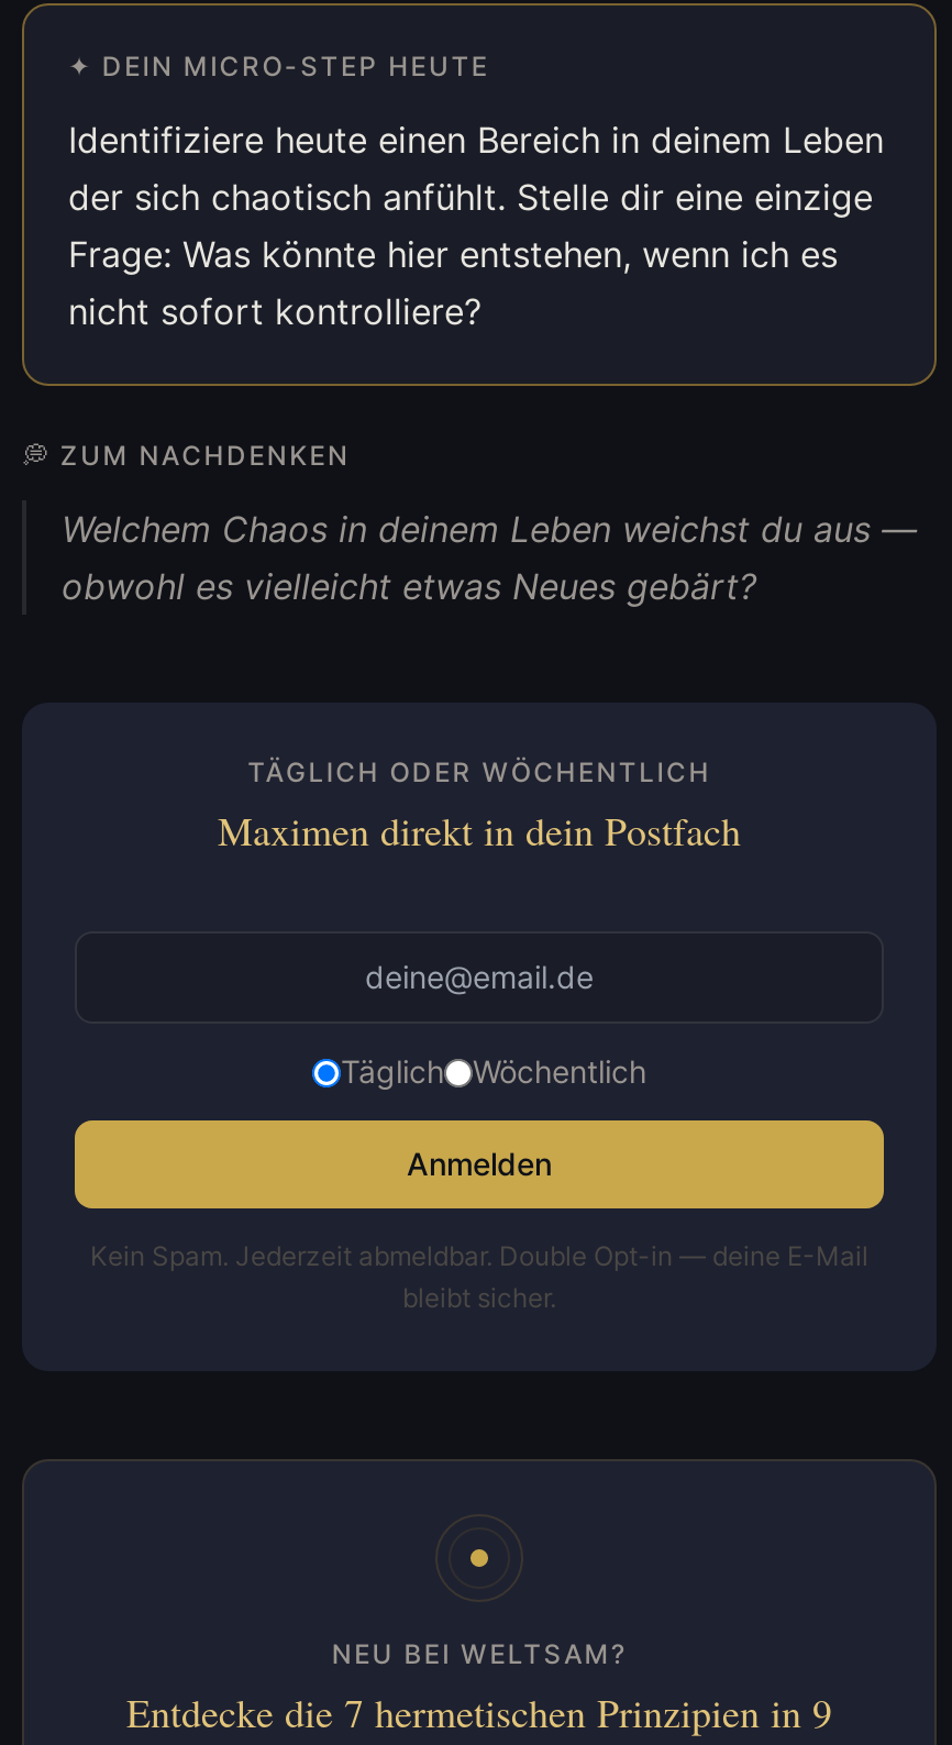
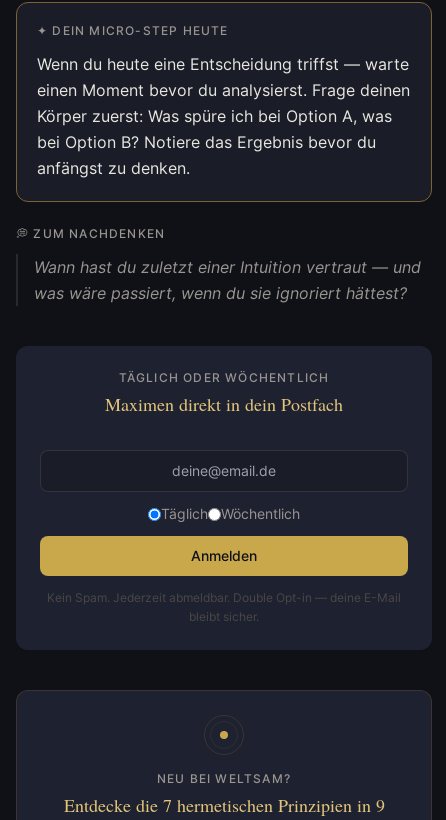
[68,118,884,333] Identifiziere heute einen Bereich in deinem Leben | der sich chaotisch anfühlt. Stelle dir eine einzige | Frage: Was könnte hier entstehen, wenn ich es | nicht sofort kontrolliere? -> [37,54,410,178] Wenn du heute eine Entscheidung triffst — warte | einen Moment bevor du analysierst. Frage deinen | Körper zuerst: Was spüre ich bei Option A, was | bei Option B? Notiere das Ergebnis bevor du | anfängst zu denken.
[62,507,917,608] Welchem Chaos in deinem Leben weichst du aus — | obwohl es vielleicht etwas Neues gebärt? -> [34,257,421,303] Wann hast du zuletzt einer Intuition vertraut — und | was wäre passiert, wenn du sie ignoriert hättest?

